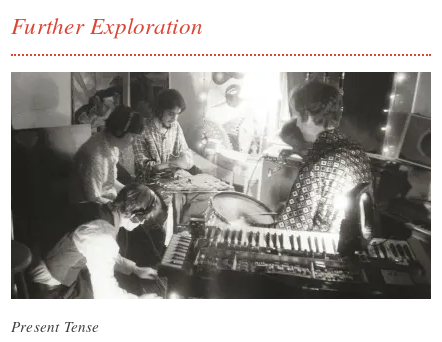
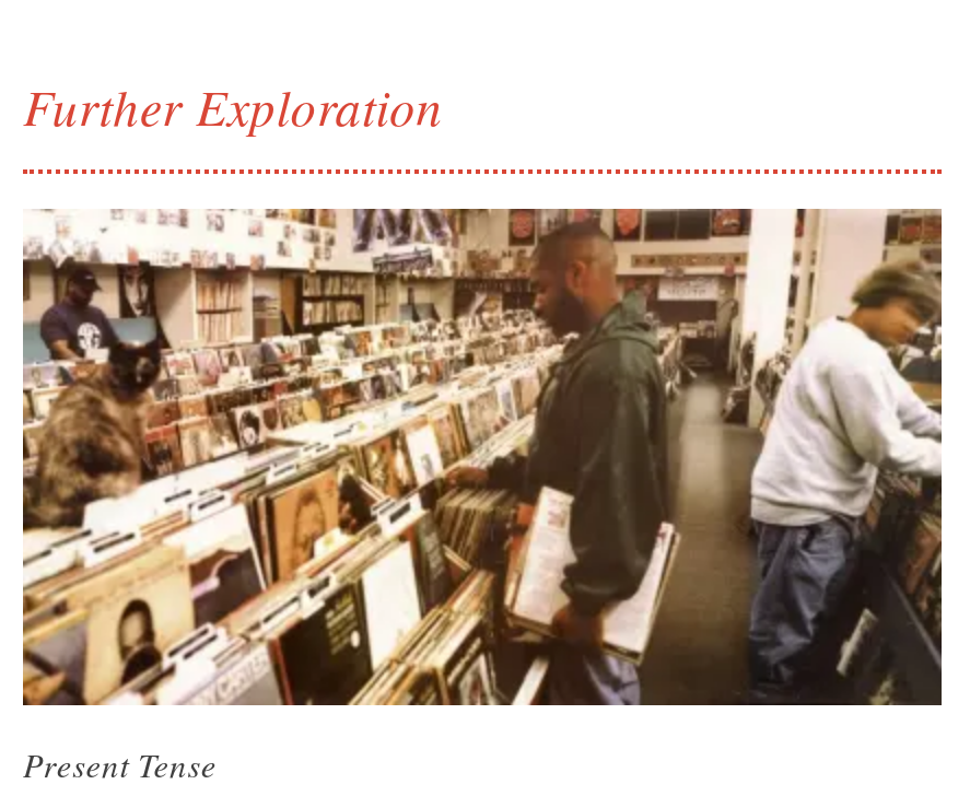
[10,71,432,300] [image] -> [21,207,944,707] [image]

